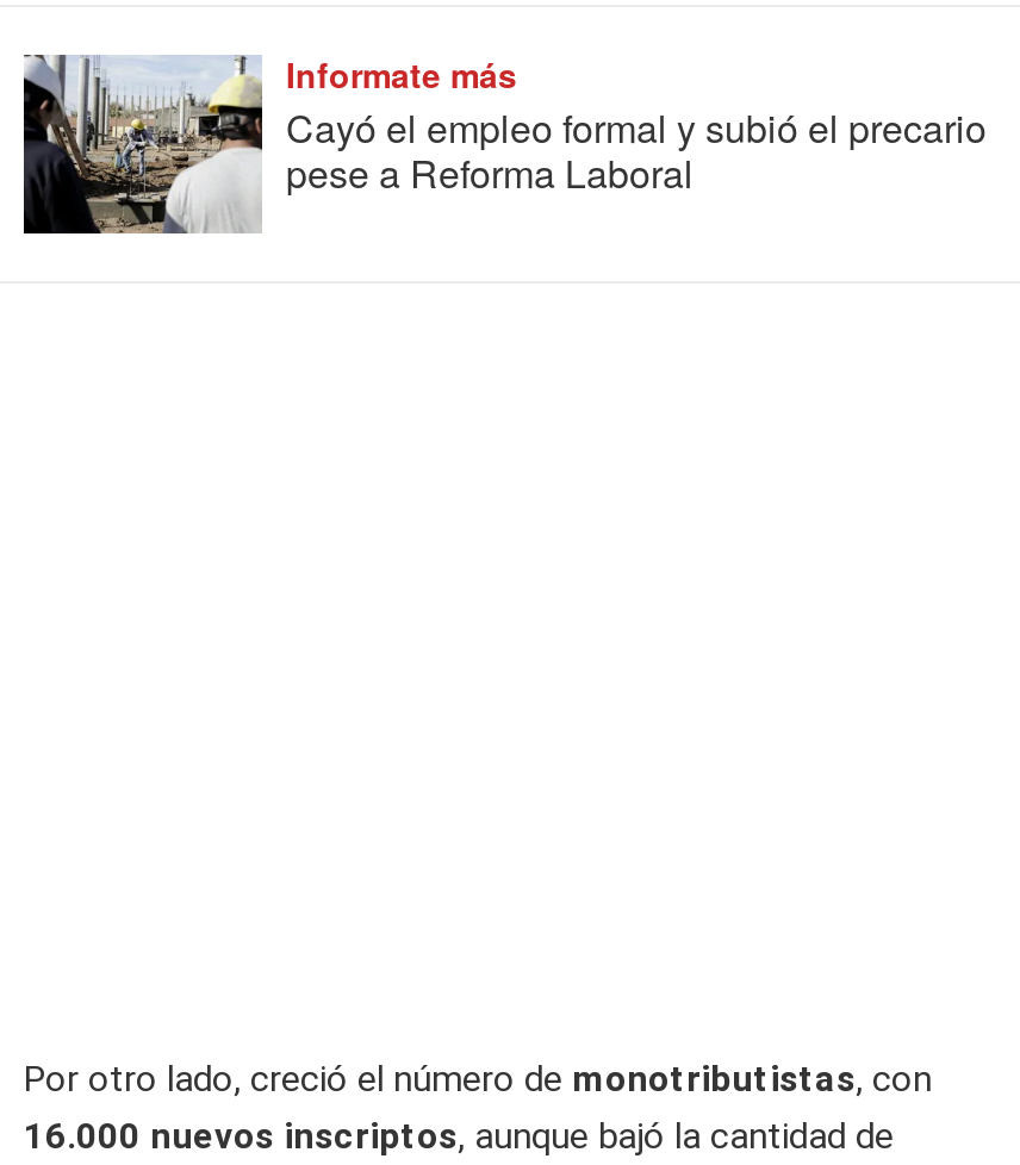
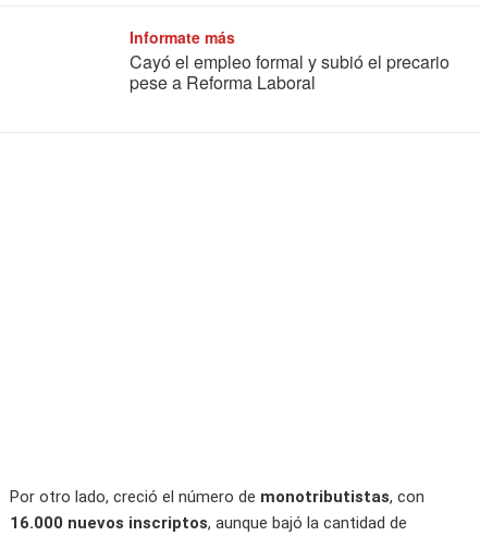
[21,52,265,236] [image] -> none

